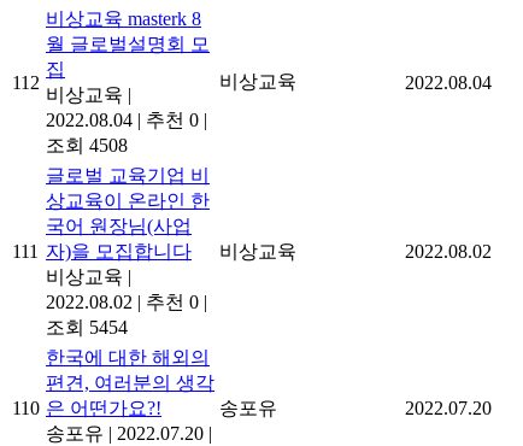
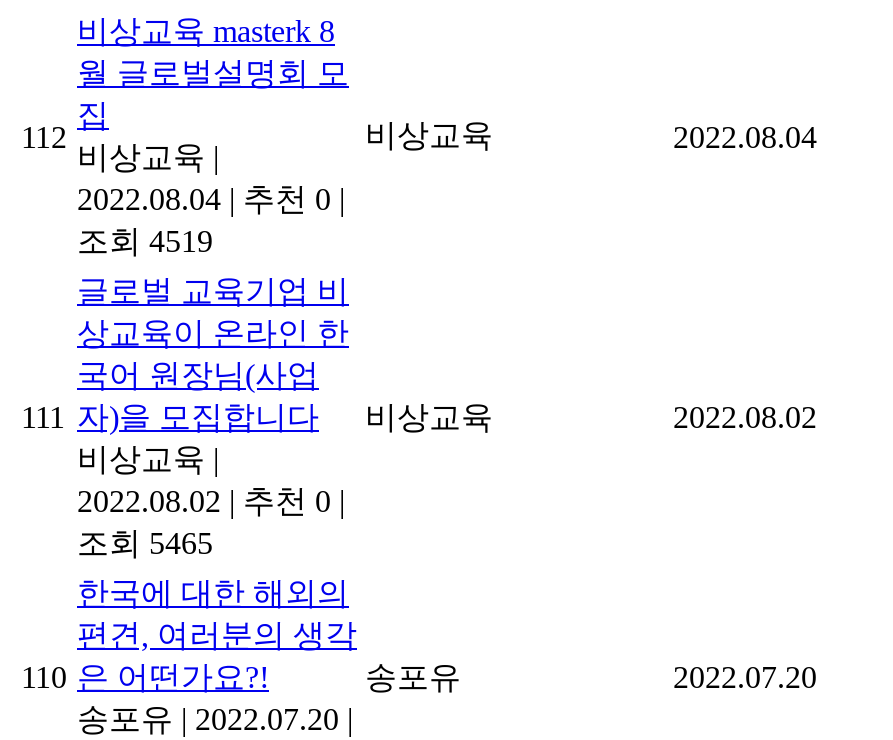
[46,134,128,155] 조회 4508 -> [77,223,213,257] 조회 4519
[46,316,128,337] 조회 5454 -> [77,525,213,559] 조회 5465

